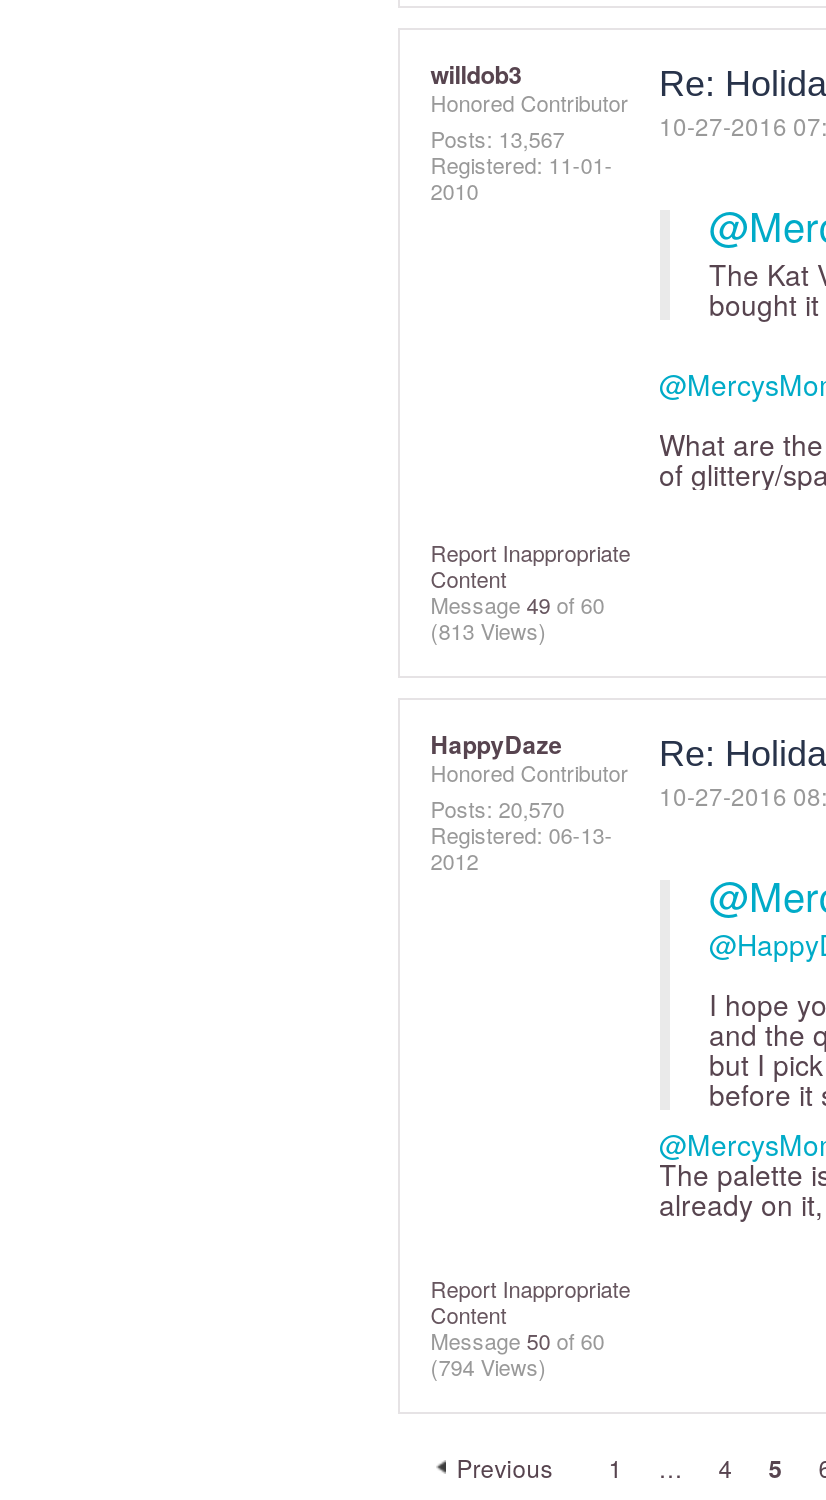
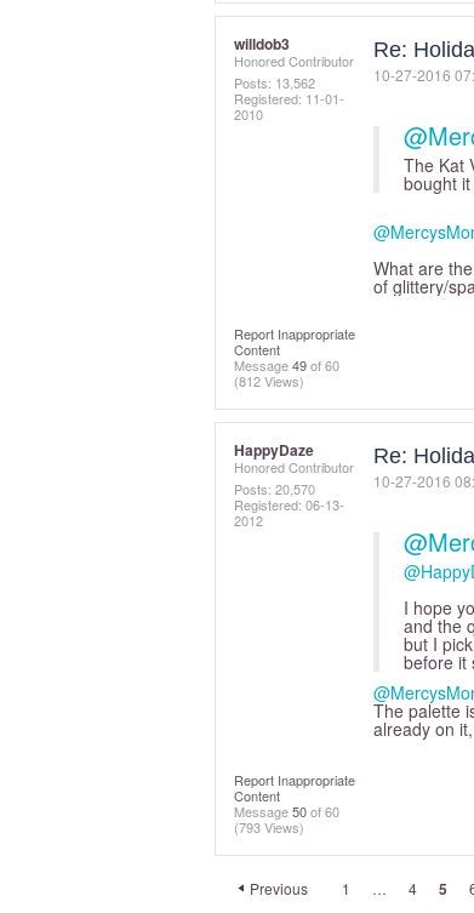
[430,123,564,155] Posts: 13,567 -> [234,73,315,93] Posts: 13,562
[430,615,546,647] (813 Views) -> [234,371,305,391] (812 Views)
[430,1349,546,1381] (794 Views) -> [234,817,305,836] (793 Views)

